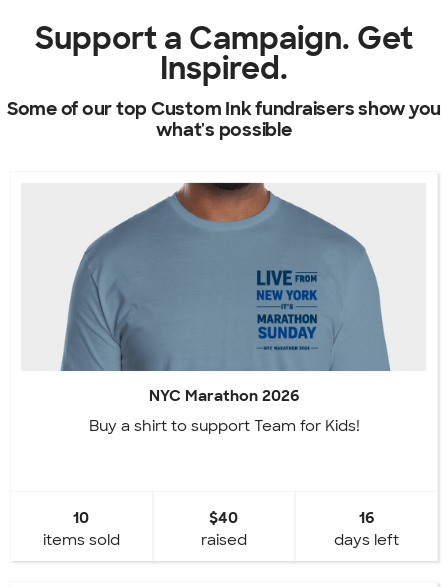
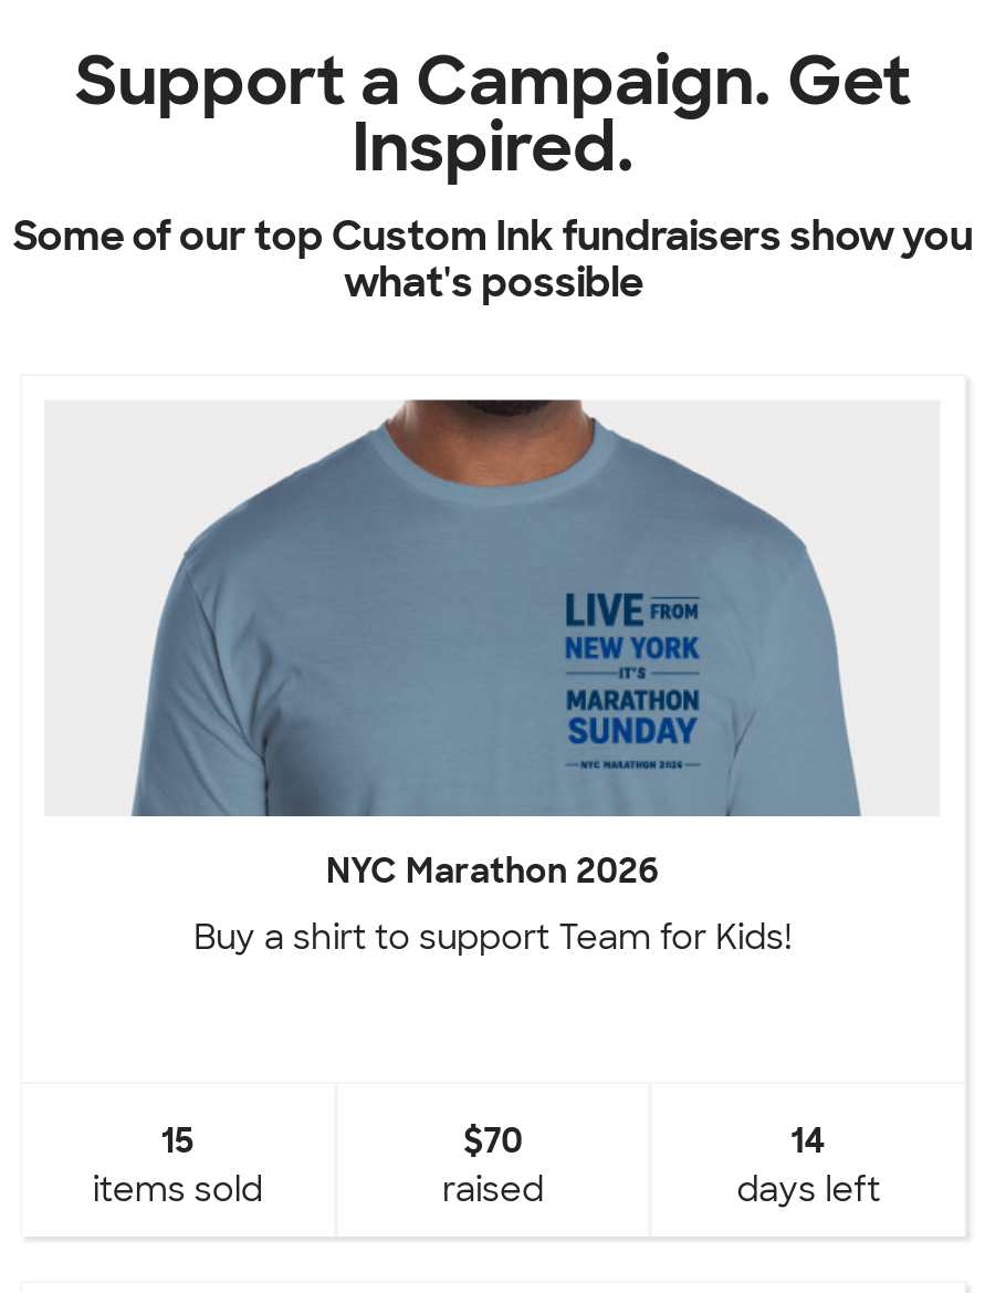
[73,508,89,528] 10 -> [161,1118,194,1162] 15
[209,508,238,528] $40 -> [463,1118,523,1162] $70
[359,508,375,528] 16 -> [791,1118,826,1162] 14

